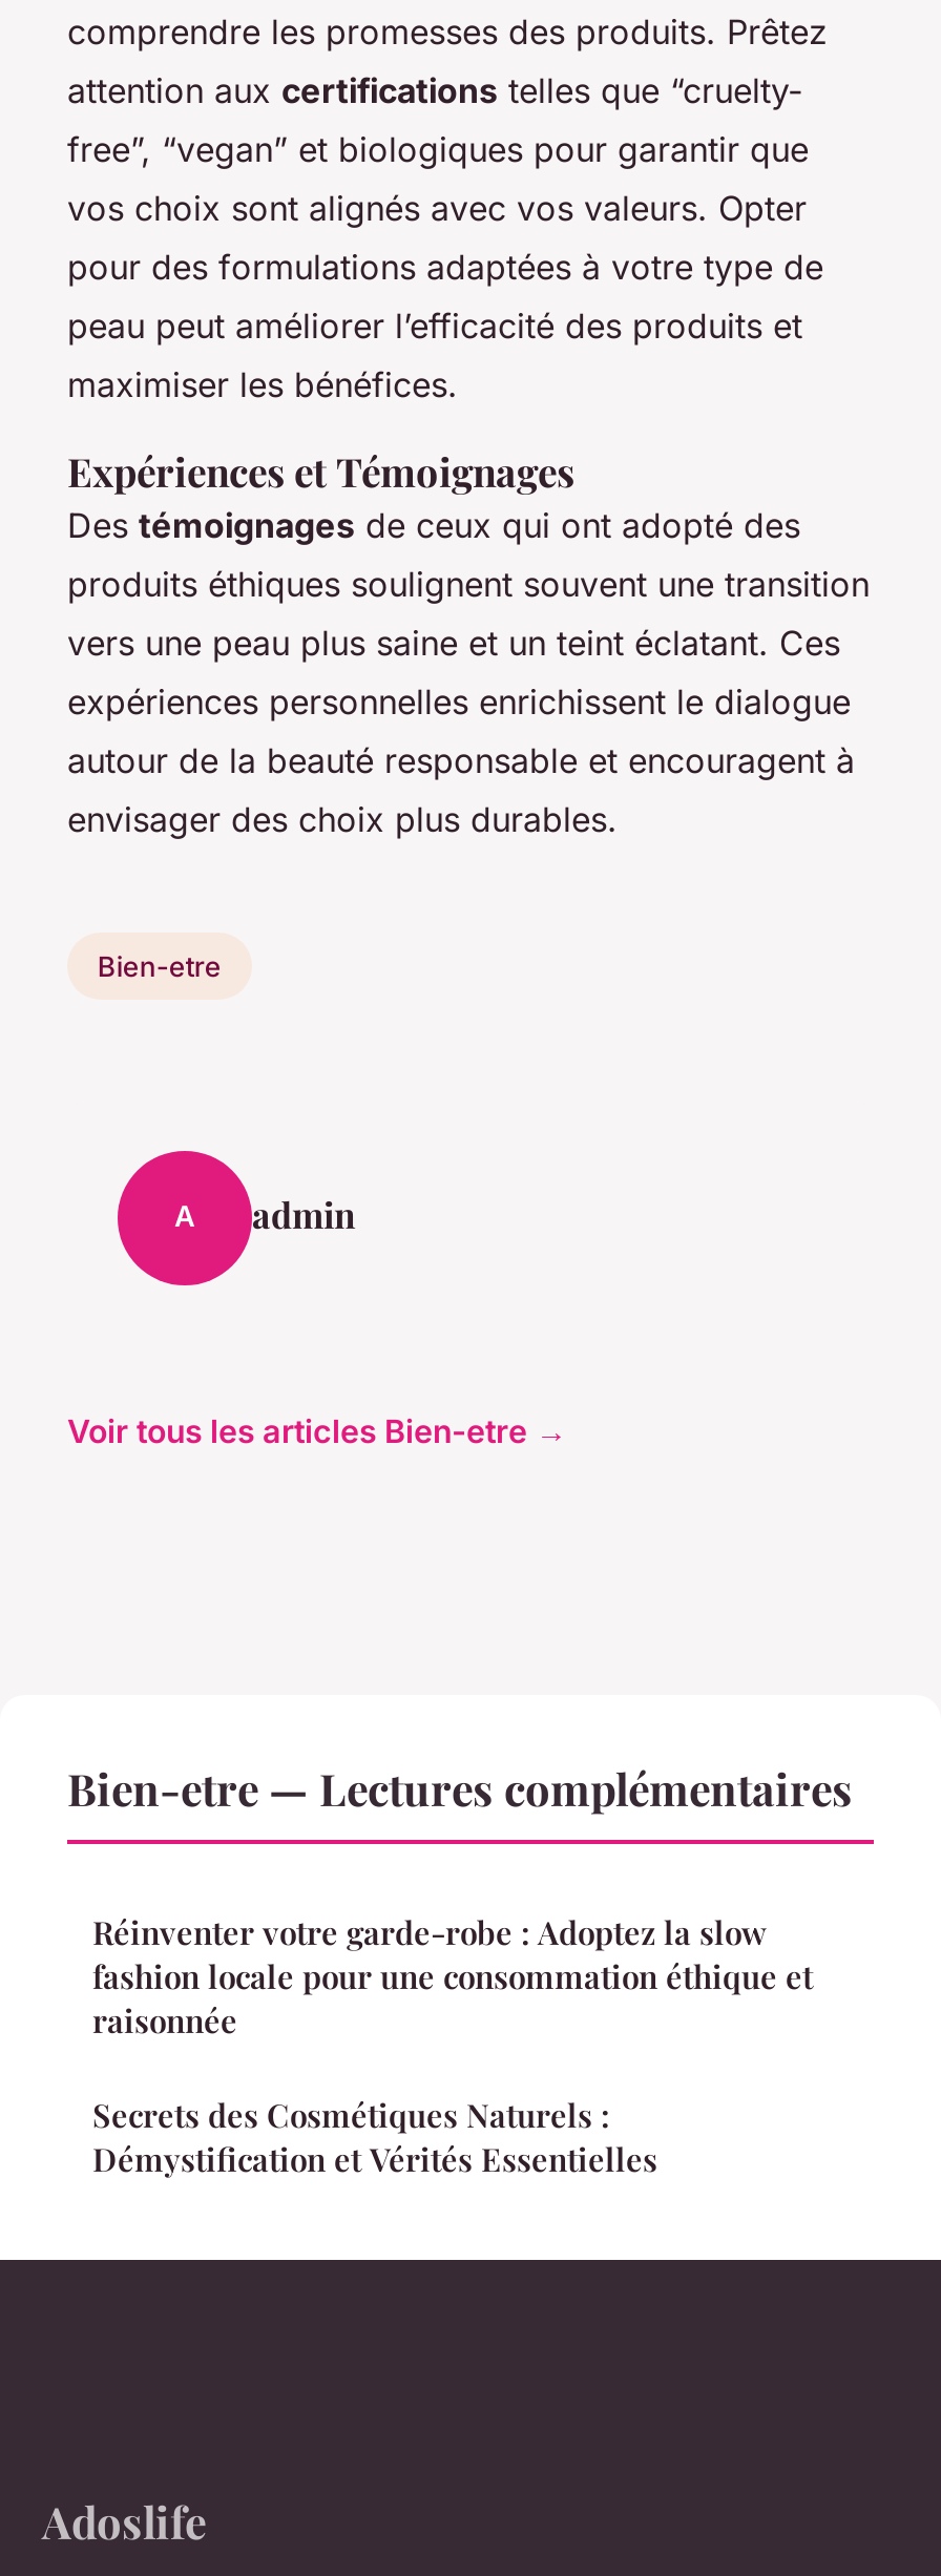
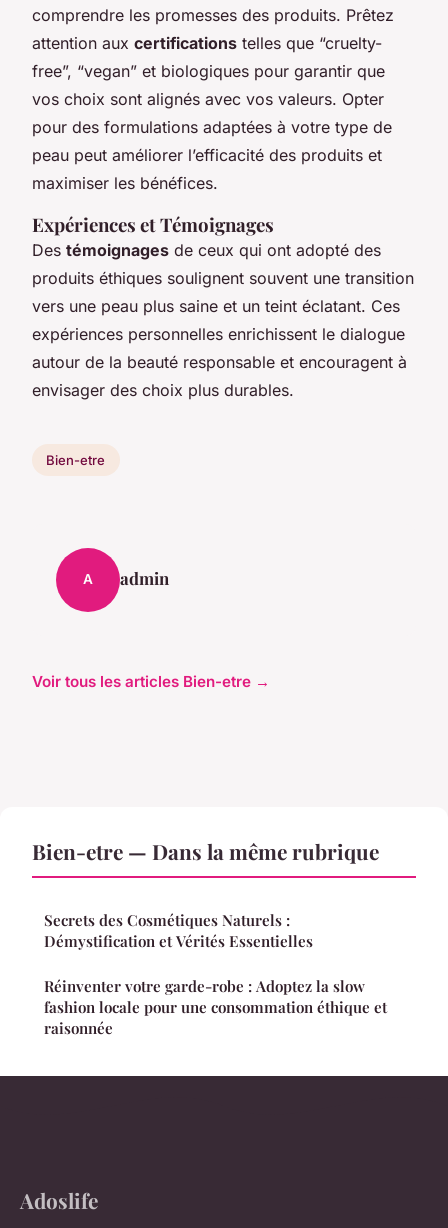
[67,1757,853,1816] Bien-etre — Lectures complémentaires -> [32,837,379,865] Bien-etre — Dans la même rubrique
moved [92,1910,813,2041] -> [44,976,387,1038]: Réinventer votre garde-robe : Adoptez la slow | fashion locale pour une consommation éthique et | raisonnée
moved [92,2093,657,2179] -> [44,910,313,951]: Secrets des Cosmétiques Naturels : | Démystification et Vérités Essentielles

